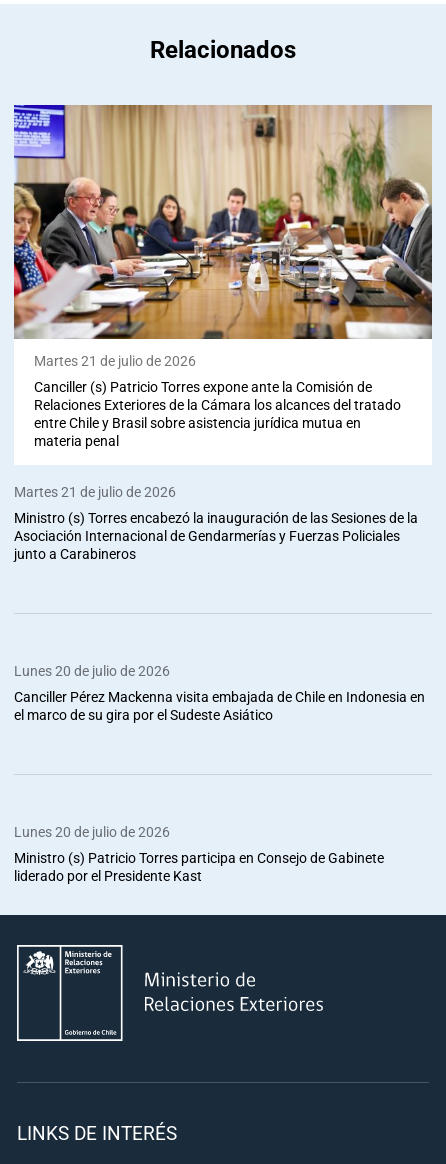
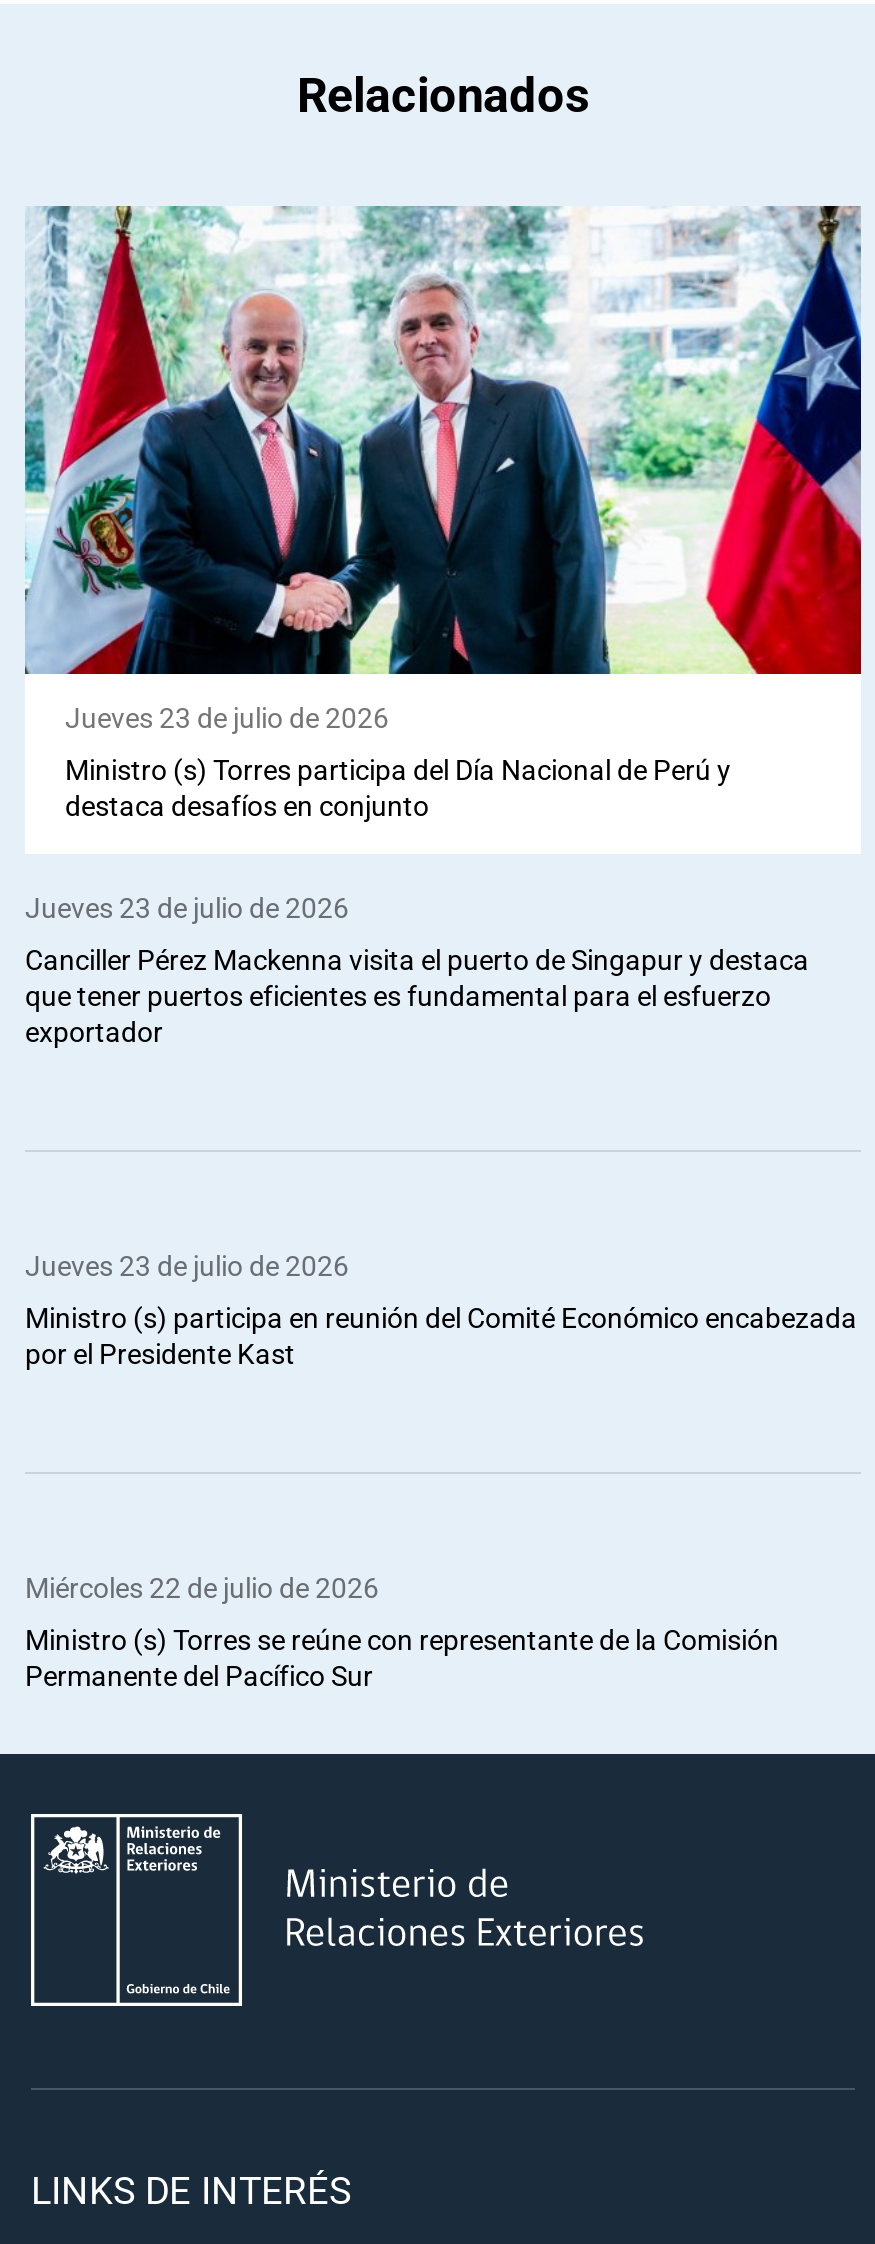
[13,104,433,450] [image] | Martes 21 de julio de 2026 | Canciller (s) Patricio Torres expone ante la Comisión de | Relaciones Exteriores de la Cámara los alcances del tratado | entre Chile y Brasil sobre asistencia jurídica mutua en | materia penal -> [23,204,863,824] [image] | Jueves 23 de julio de 2026 | Ministro (s) Torres participa del Día Nacional de Perú y | destaca desafíos en conjunto
[14,482,418,563] Martes 21 de julio de 2026 | Ministro (s) Torres encabezó la inauguración de las Sesiones de la | Asociación Internacional de Gendarmerías y Fuerzas Policiales | junto a Carabineros -> [25,888,809,1050] Jueves 23 de julio de 2026 | Canciller Pérez Mackenna visita el puerto de Singapur y destaca | que tener puertos eficientes es fundamental para el esfuerzo | exportador
[14,661,425,724] Lunes 20 de julio de 2026 | Canciller Pérez Mackenna visita embajada de Chile en Indonesia en | el marco de su gira por el Sudeste Asiático -> [25,1246,857,1372] Jueves 23 de julio de 2026 | Ministro (s) participa en reunión del Comité Económico encabezada | por el Presidente Kast
[14,822,384,885] Lunes 20 de julio de 2026 | Ministro (s) Patricio Torres participa en Consejo de Gabinete | liderado por el Presidente Kast -> [25,1568,779,1694] Miércoles 22 de julio de 2026 | Ministro (s) Torres se reúne con representante de la Comisión | Permanente del Pacífico Sur

